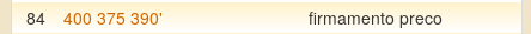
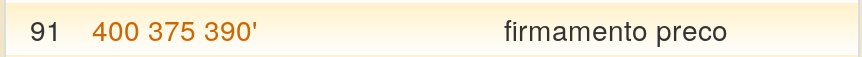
[26,6,163,29] 84 400 375 390' -> [30,9,258,49] 91 400 375 390'

